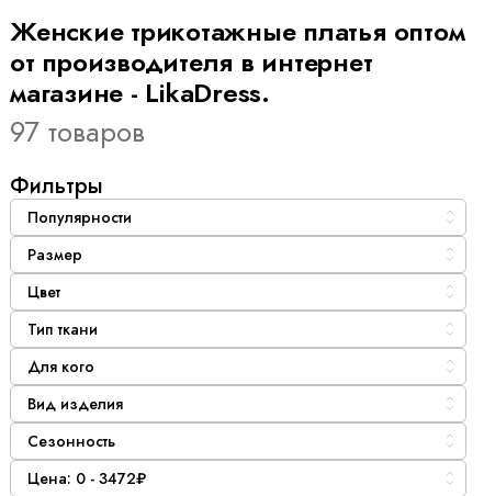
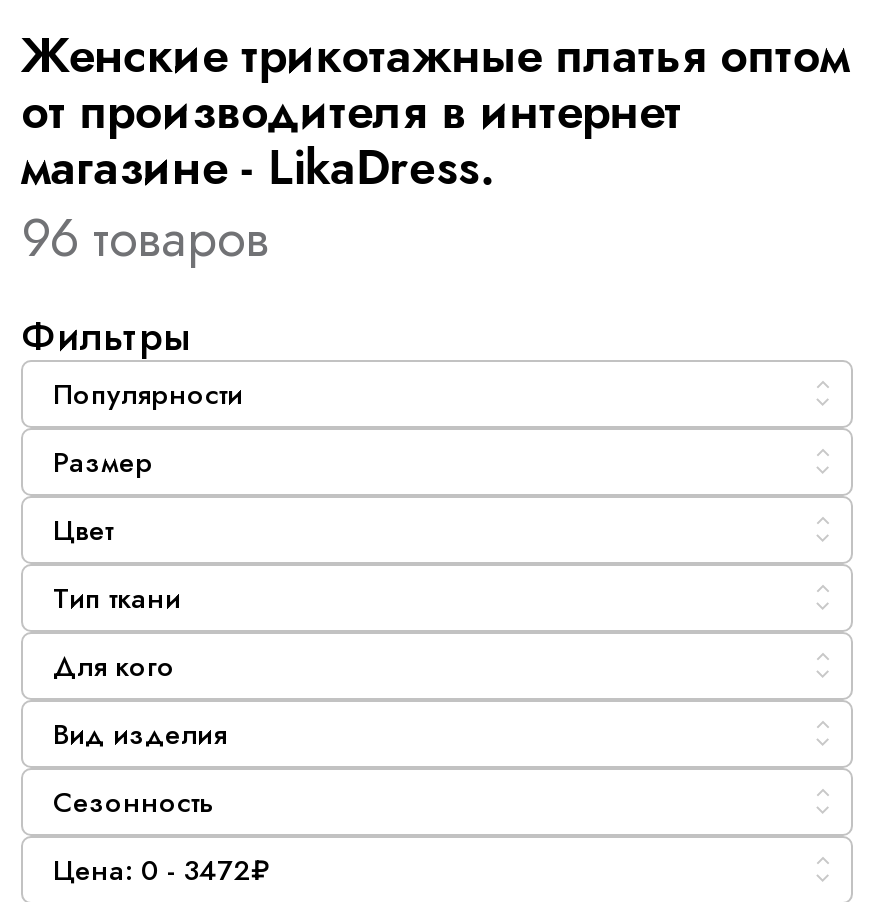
[10,111,145,153] 97 товаров -> [21,200,269,276] 96 товаров

